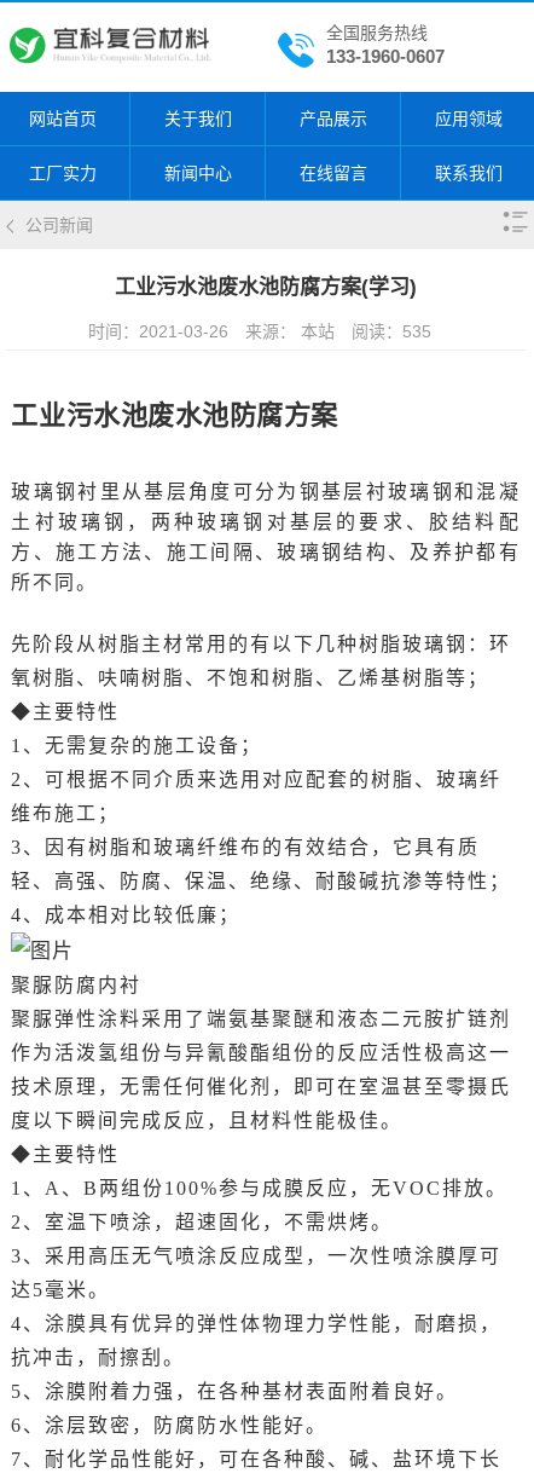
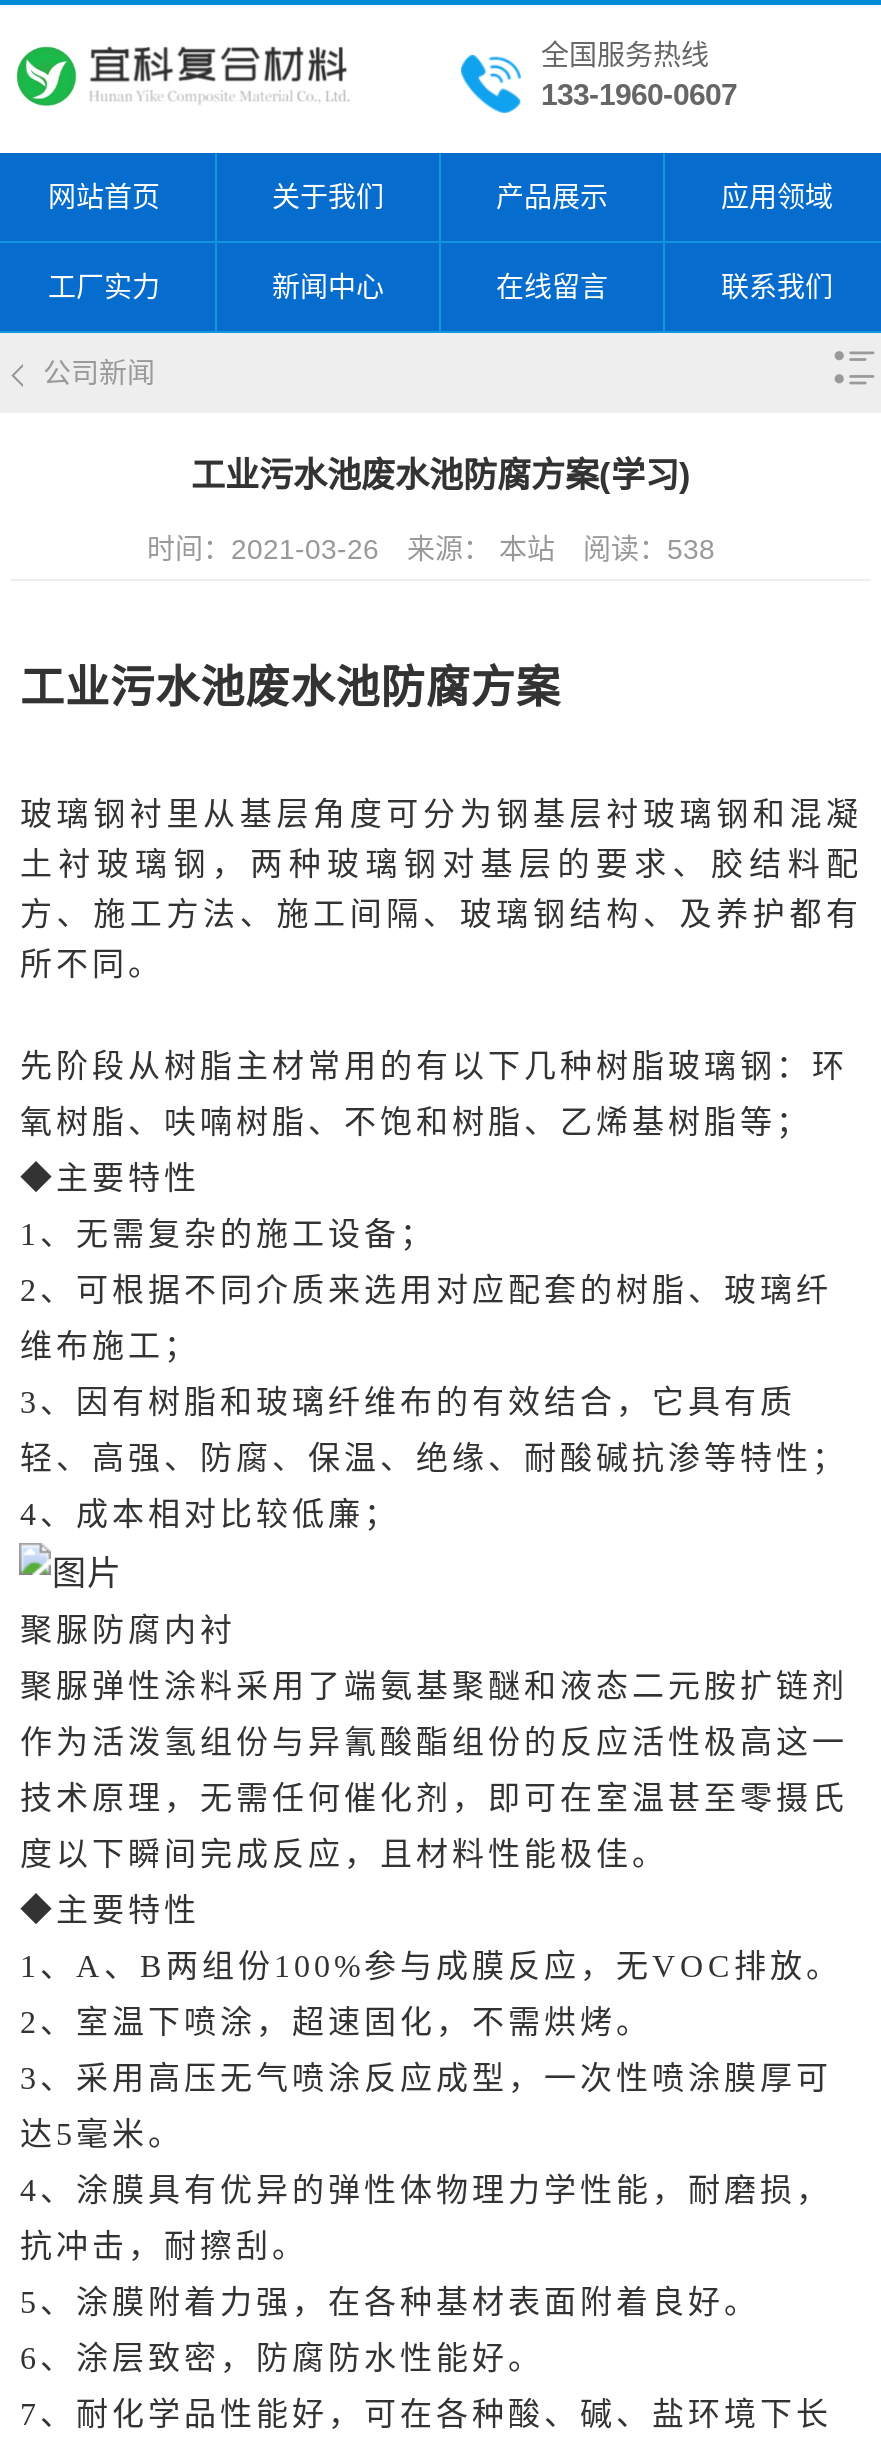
[88,322,431,341] 时间：2021-03-26 来源： 本站 阅读：535 -> [147,533,715,565] 时间：2021-03-26 来源： 本站 阅读：538

